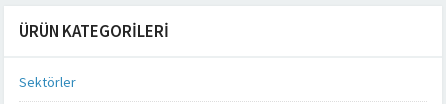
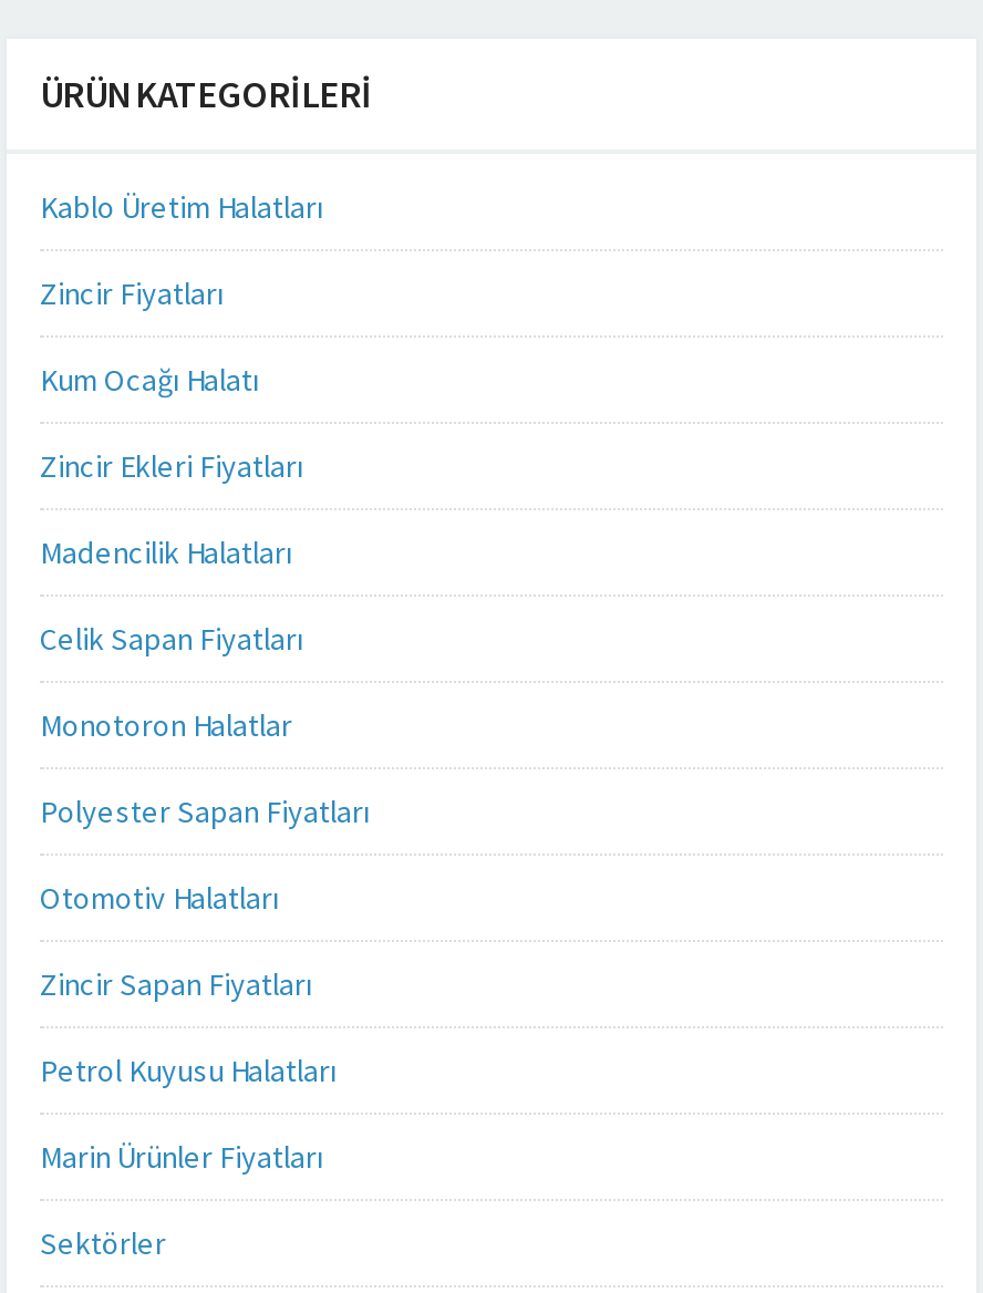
none -> [40,187,370,1177] Kablo Üretim Halatları | Zincir Fiyatları | Kum Ocağı Halatı | Zincir Ekleri Fiyatları | Madencilik Halatları | Celik Sapan Fiyatları | Monotoron Halatlar | Polyester Sapan Fiyatları | Otomotiv Halatları | Zincir Sapan Fiyatları | Petrol Kuyusu Halatları | Marin Ürünler Fiyatları

